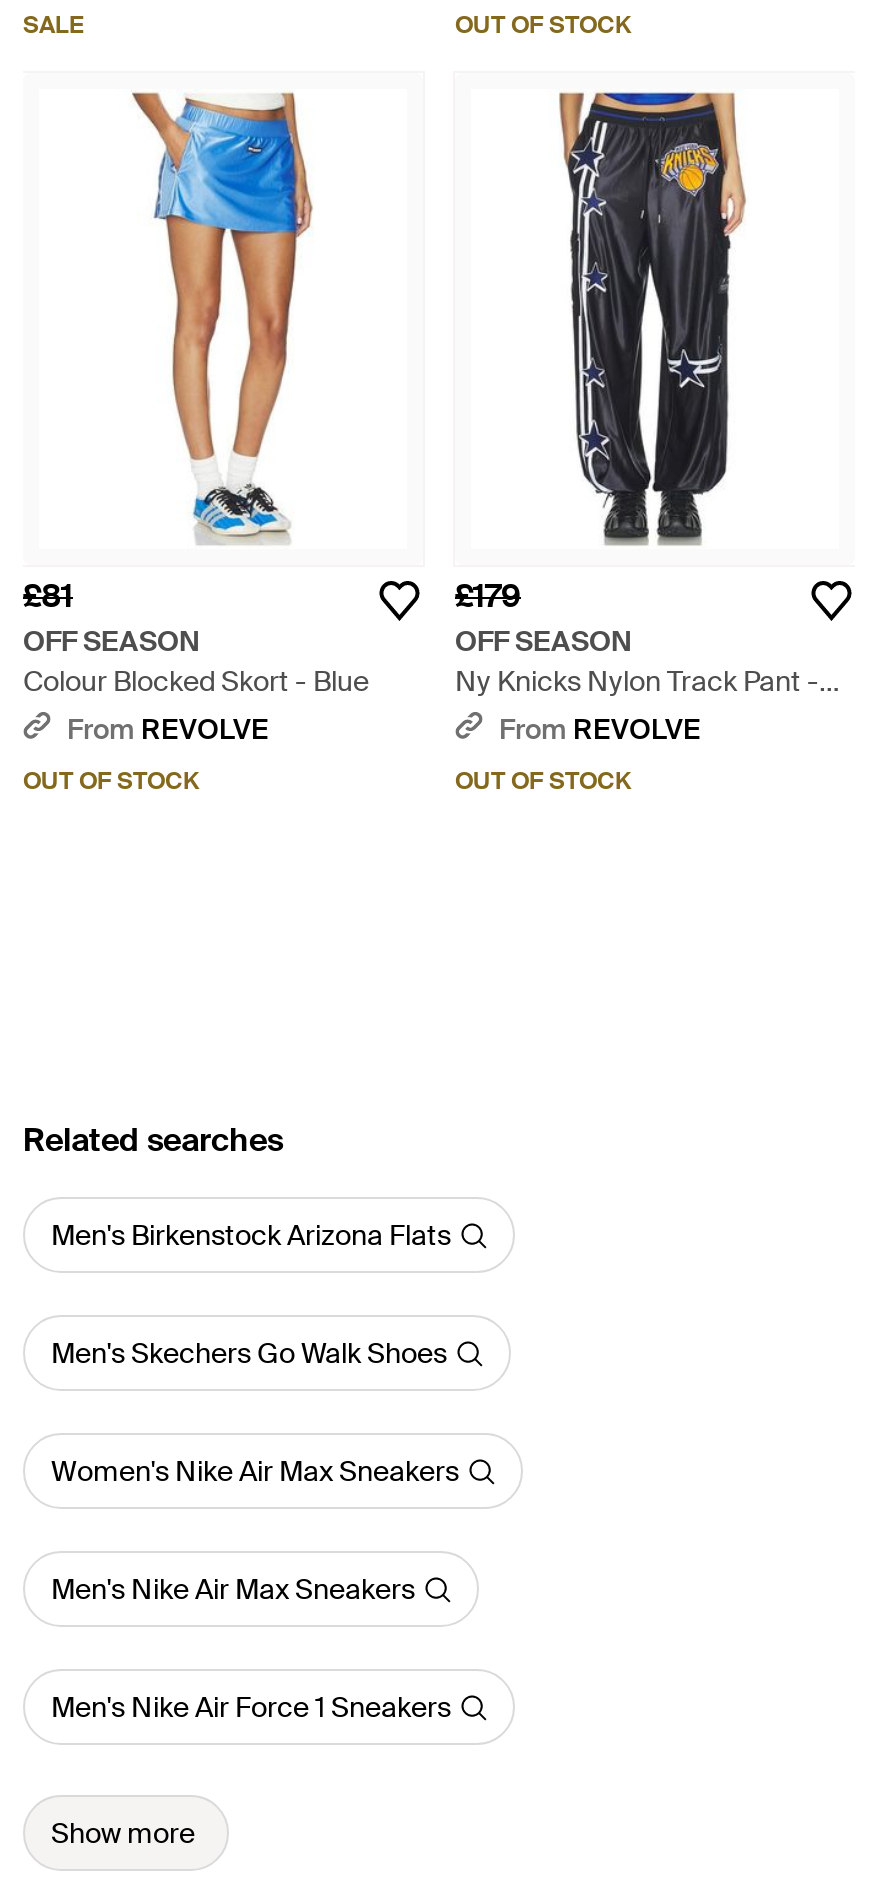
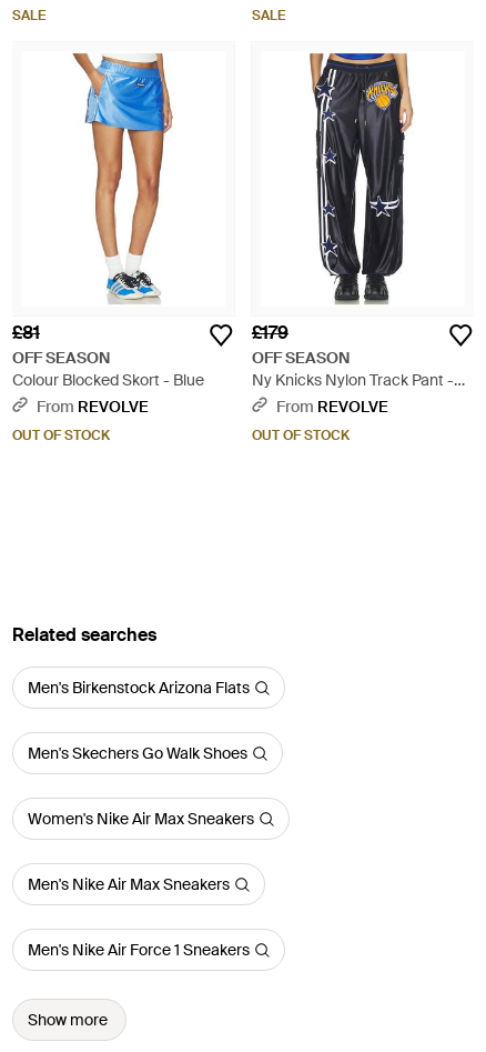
[455,9,631,41] OUT OF STOCK -> [252,7,285,24] SALE

